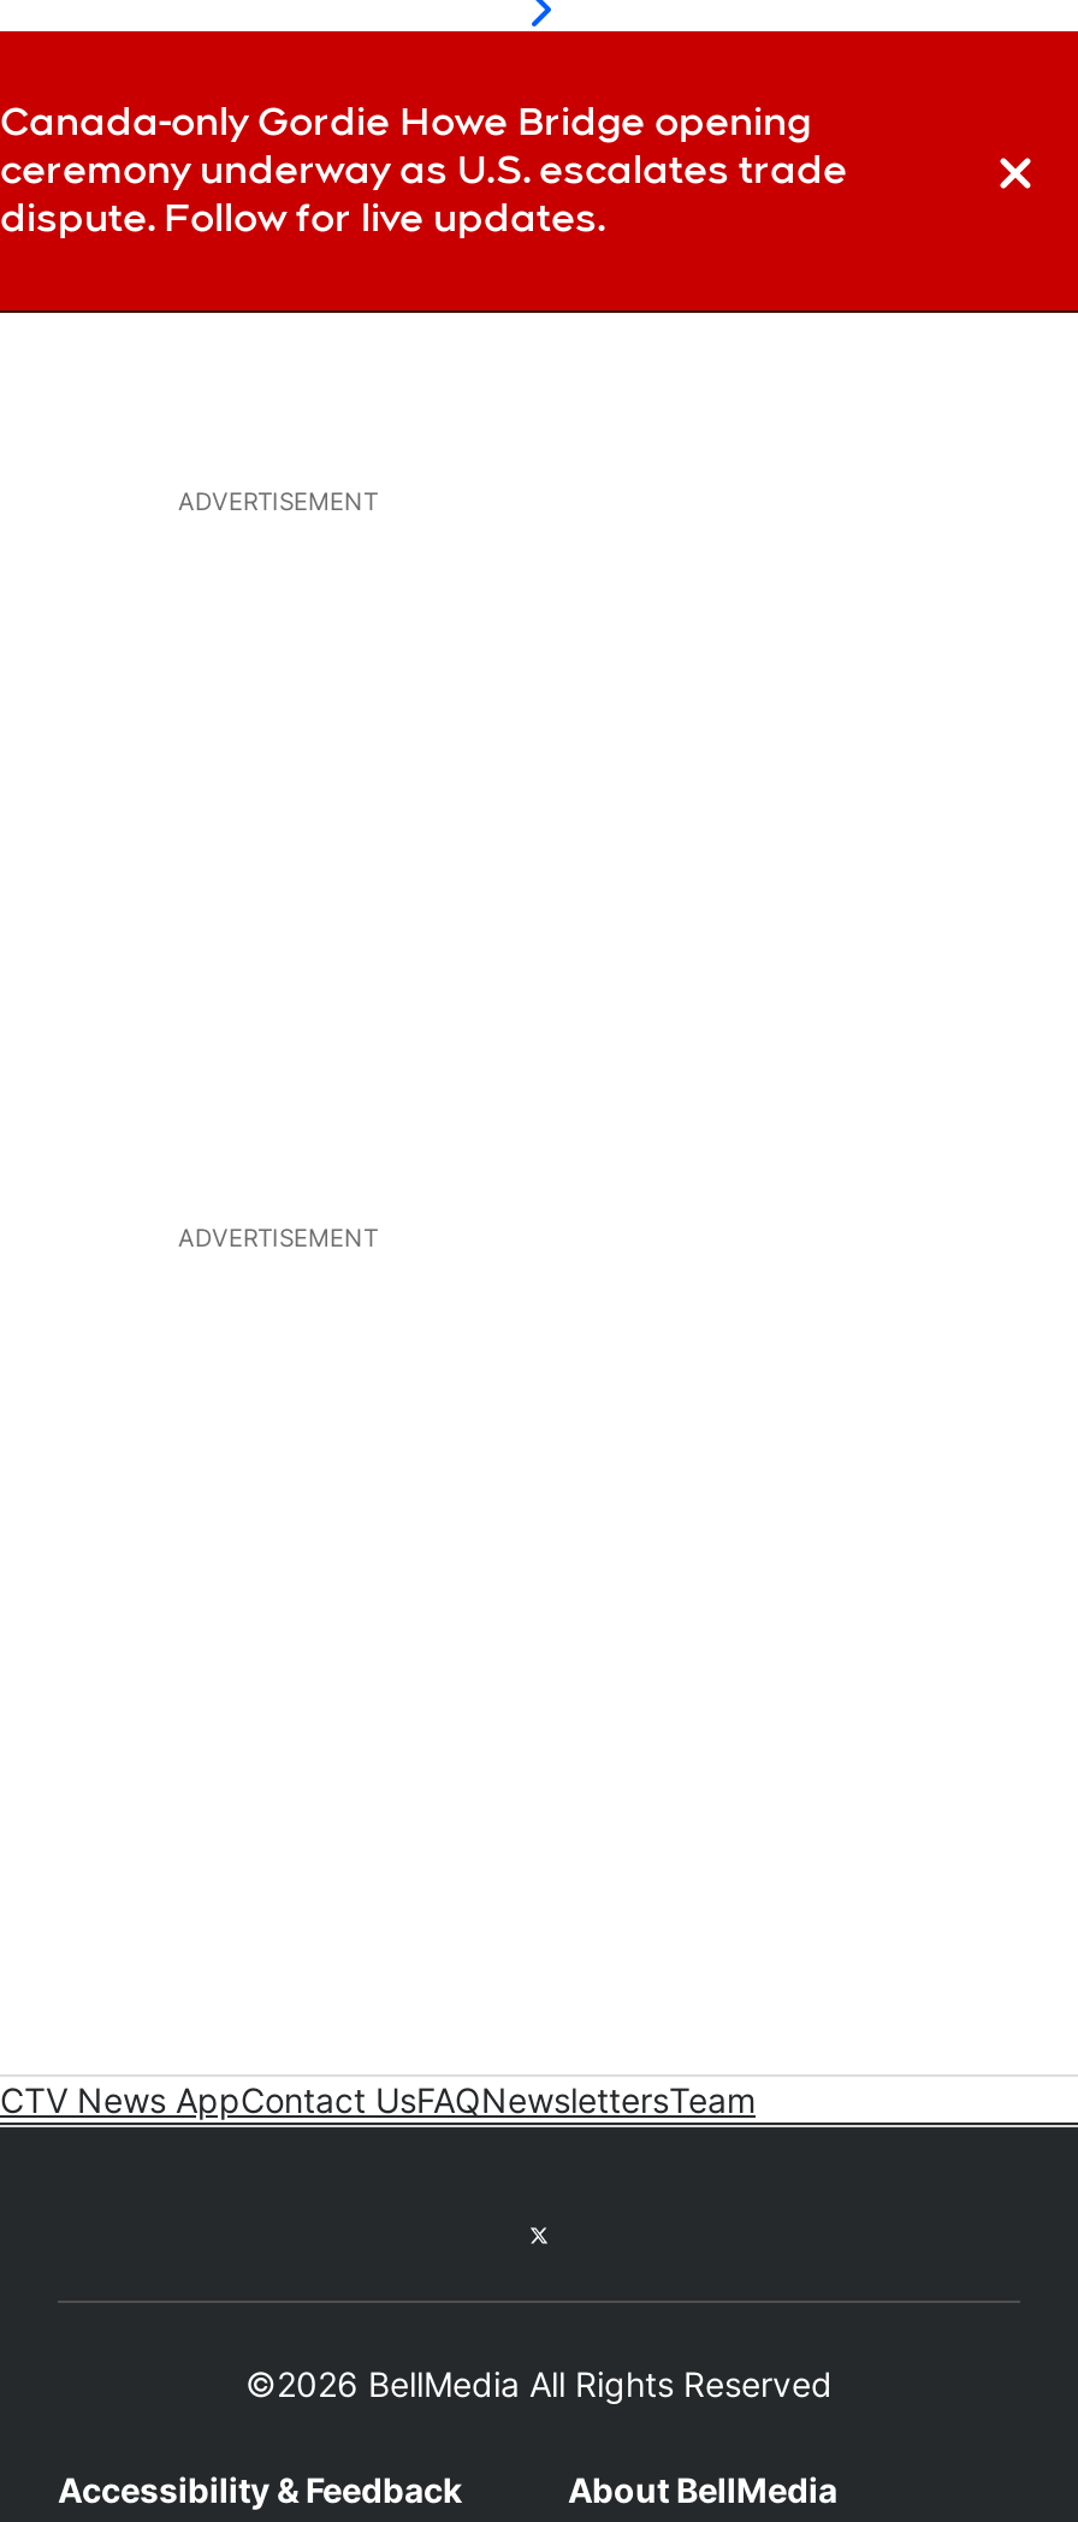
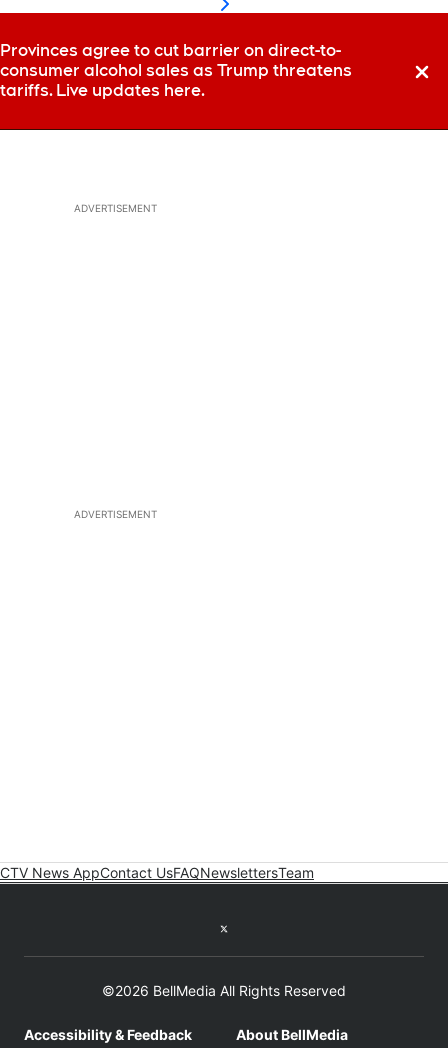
[0,99,847,241] Canada-only Gordie Howe Bridge opening | ceremony underway as U.S. escalates trade | dispute. Follow for live updates. -> [0,41,352,100] Provinces agree to cut barrier on direct-to- | consumer alcohol sales as Trump threatens | tariffs. Live updates here.

